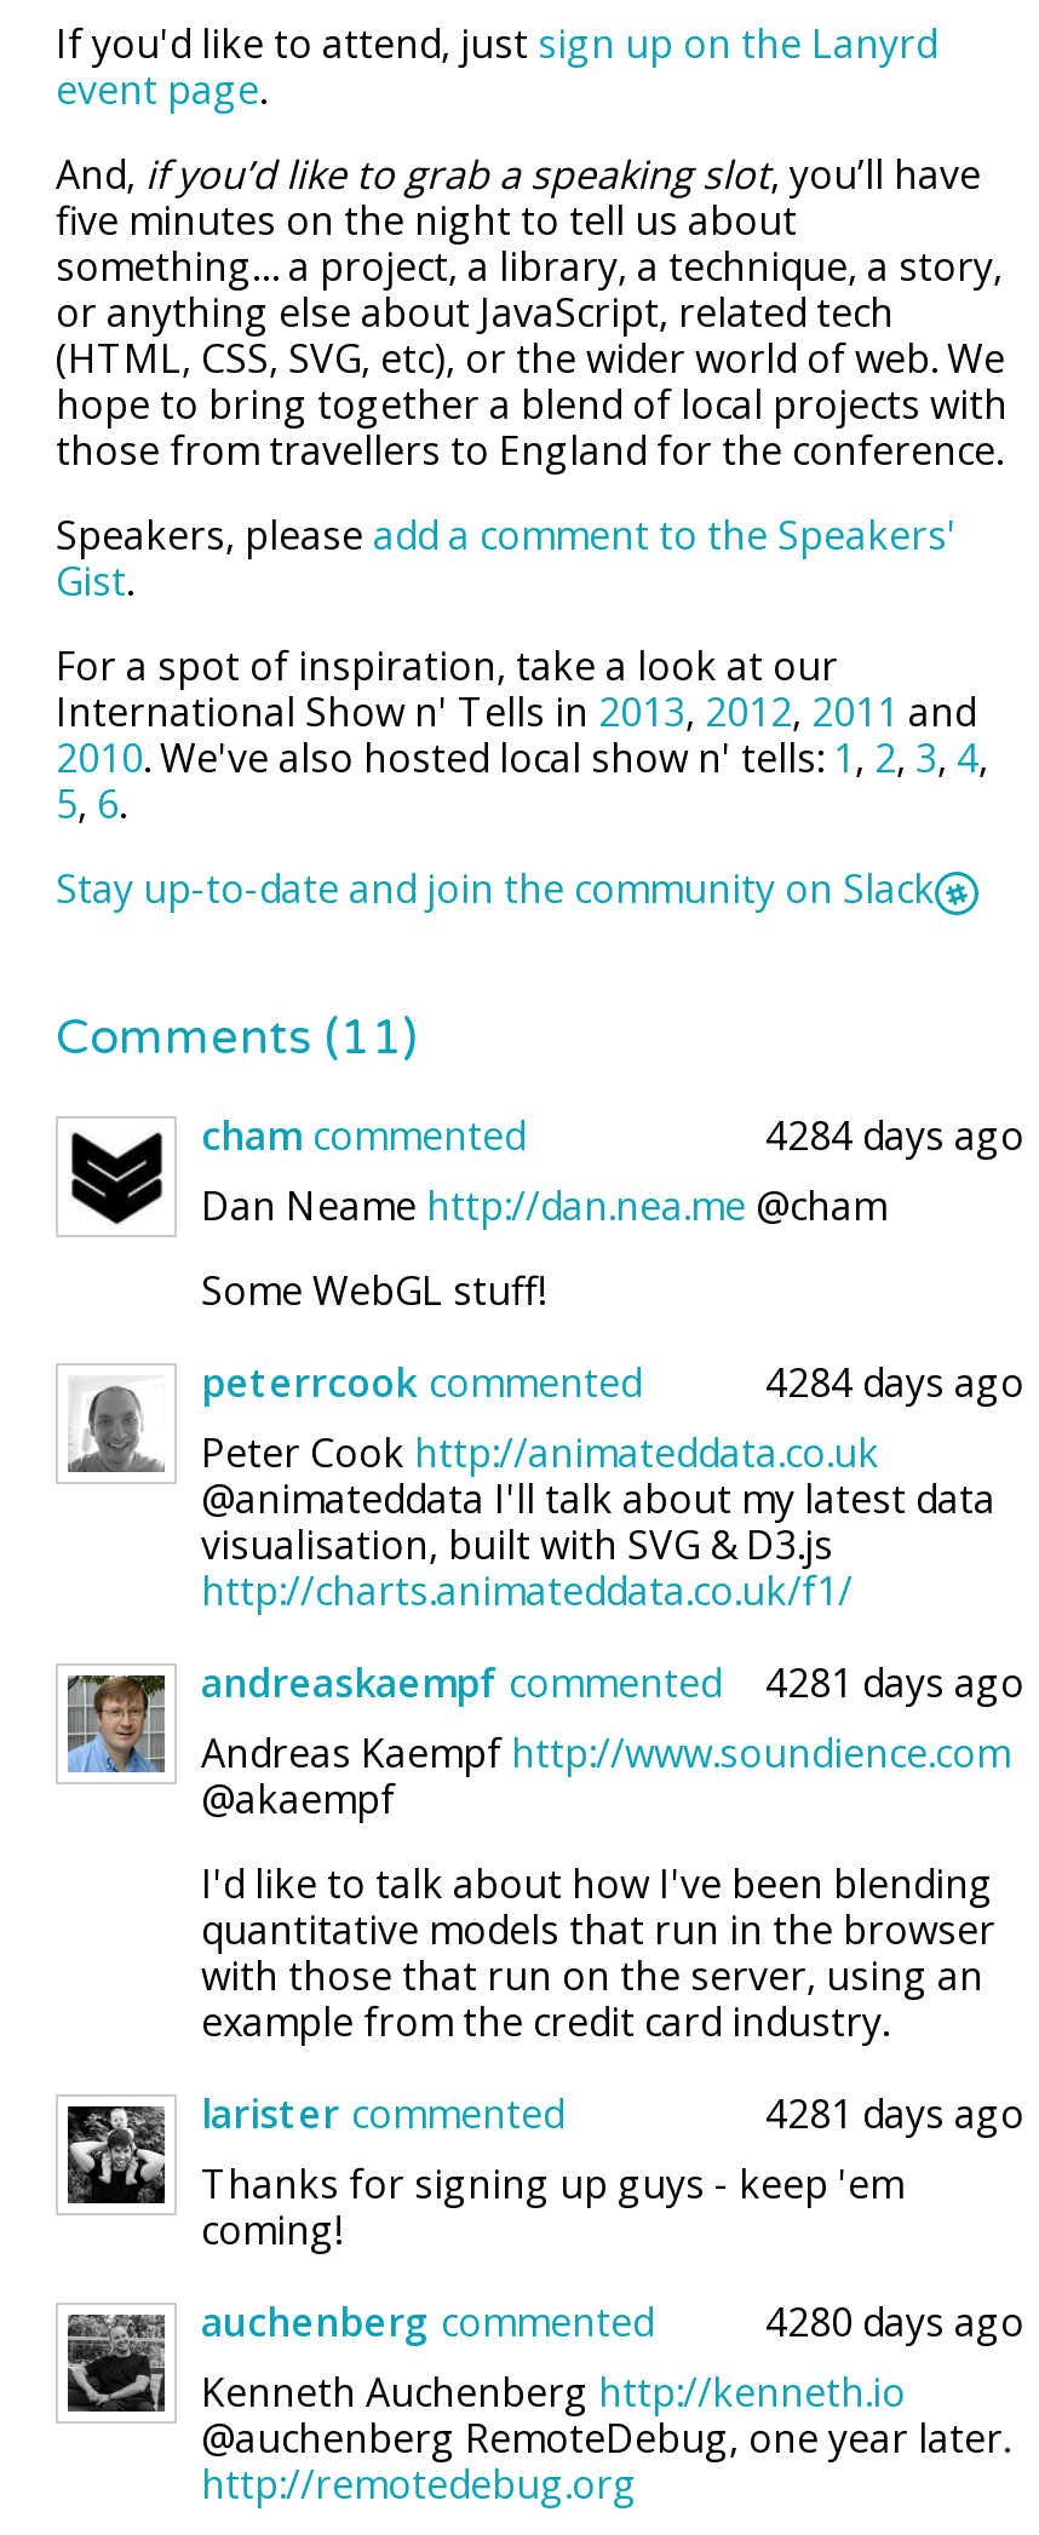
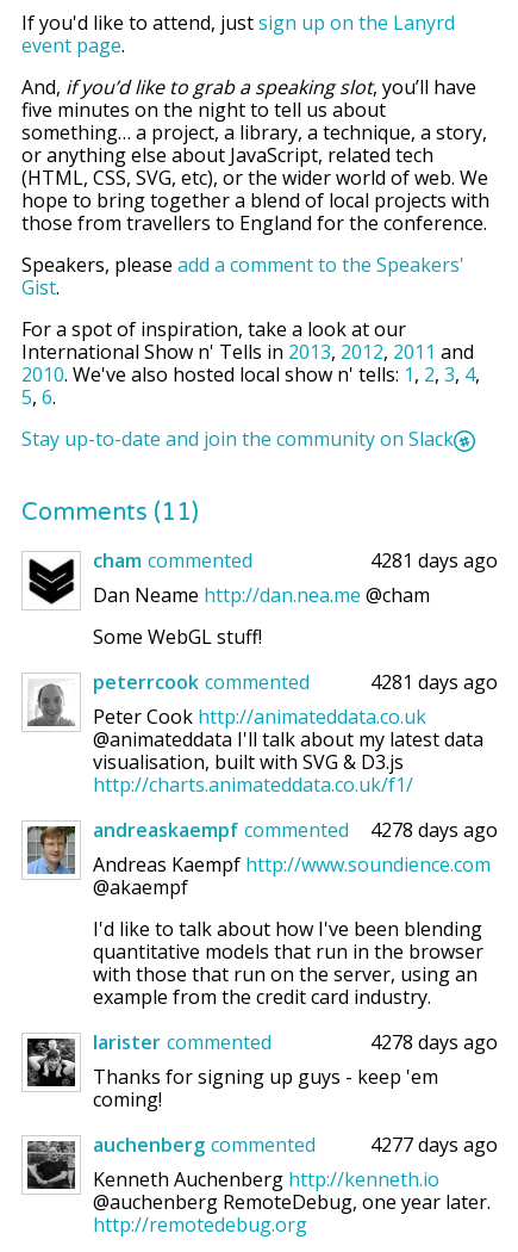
[765,1109,1024,1162] 4284 days ago -> [370,547,498,574] 4281 days ago
[765,1356,1024,1409] 4284 days ago -> [370,669,498,695] 4281 days ago
[201,1656,1024,1709] andreaskaempf commented 4281 days ago -> [93,817,498,843] andreaskaempf commented 4278 days ago
[765,2087,1024,2140] 4281 days ago -> [370,1029,498,1055] 4278 days ago
[765,2295,1024,2349] 4280 days ago -> [370,1132,498,1158] 4277 days ago

